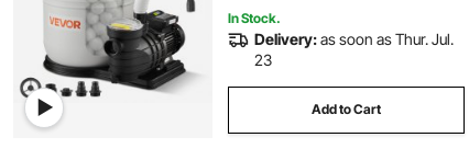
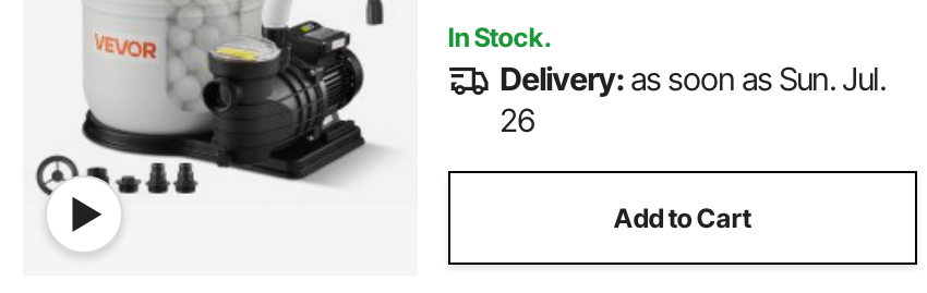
[254,30,453,48] Delivery: as soon as Thur. Jul. -> [500,59,886,96] Delivery: as soon as Sun. Jul.
[254,51,272,69] 23 -> [500,101,535,138] 26

